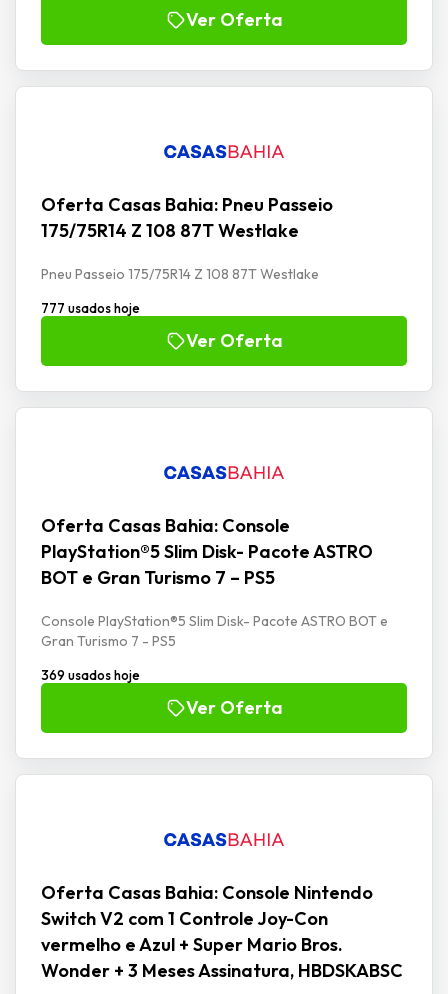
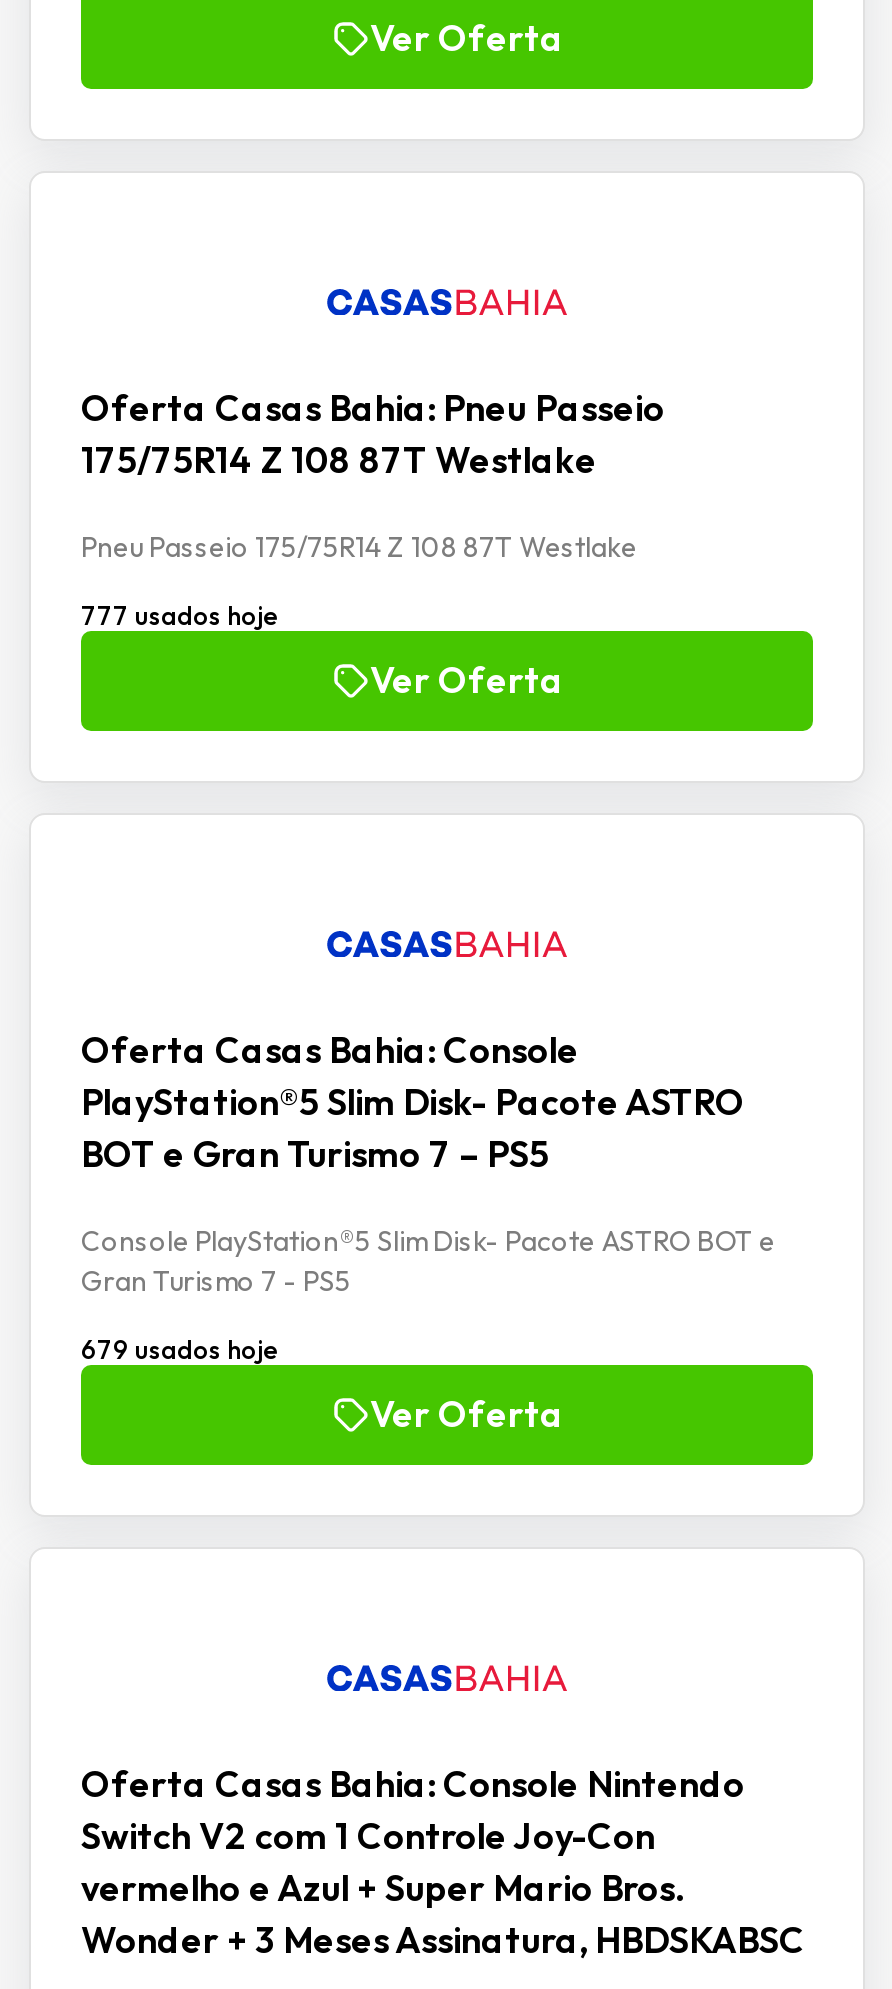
[41,667,140,683] 369 usados hoje -> [81,1333,279,1365] 679 usados hoje

